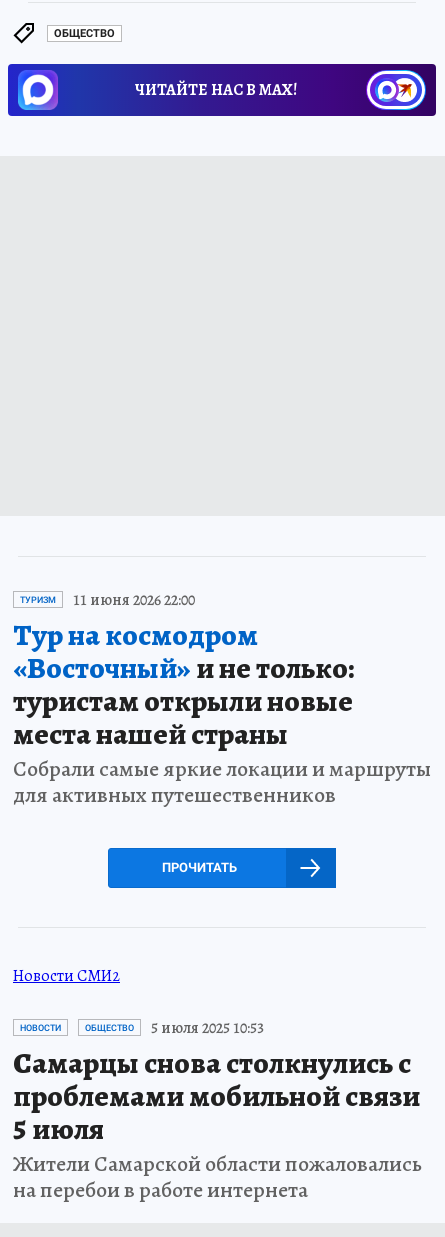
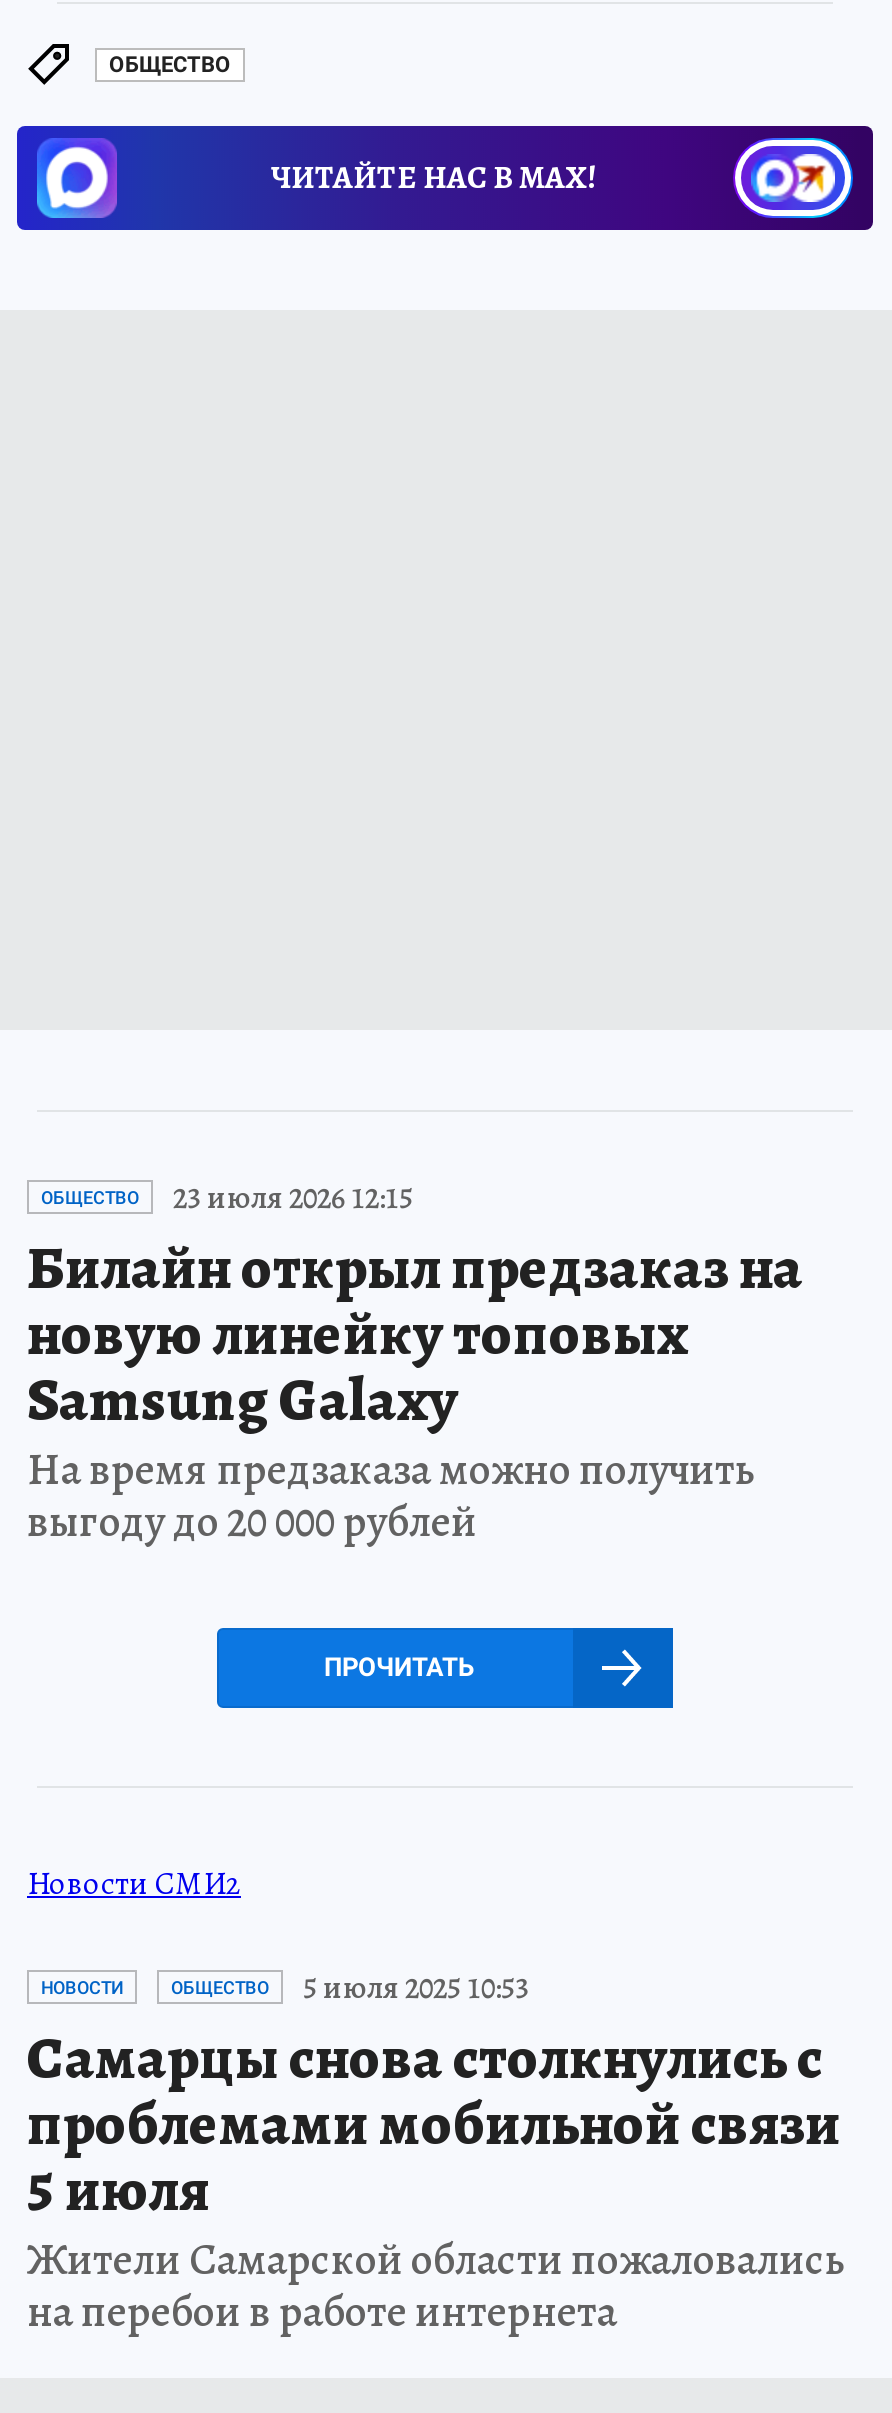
[13,589,431,810] ТУРИЗМ | 11 июня 2026 22:00 | Тур на космодром | «Восточный»и не только: | туристам открыли новые | места нашей страны | Собрали самые яркие локации и маршруты | для активных путешественников -> [27,1175,803,1551] ОБЩЕСТВО | 23 июля 2026 12:15 | Билайн открыл предзаказ на | новую линейку топовых | Samsung Galaxy | На время предзаказа можно получить | выгоду до 20 000 рублей

